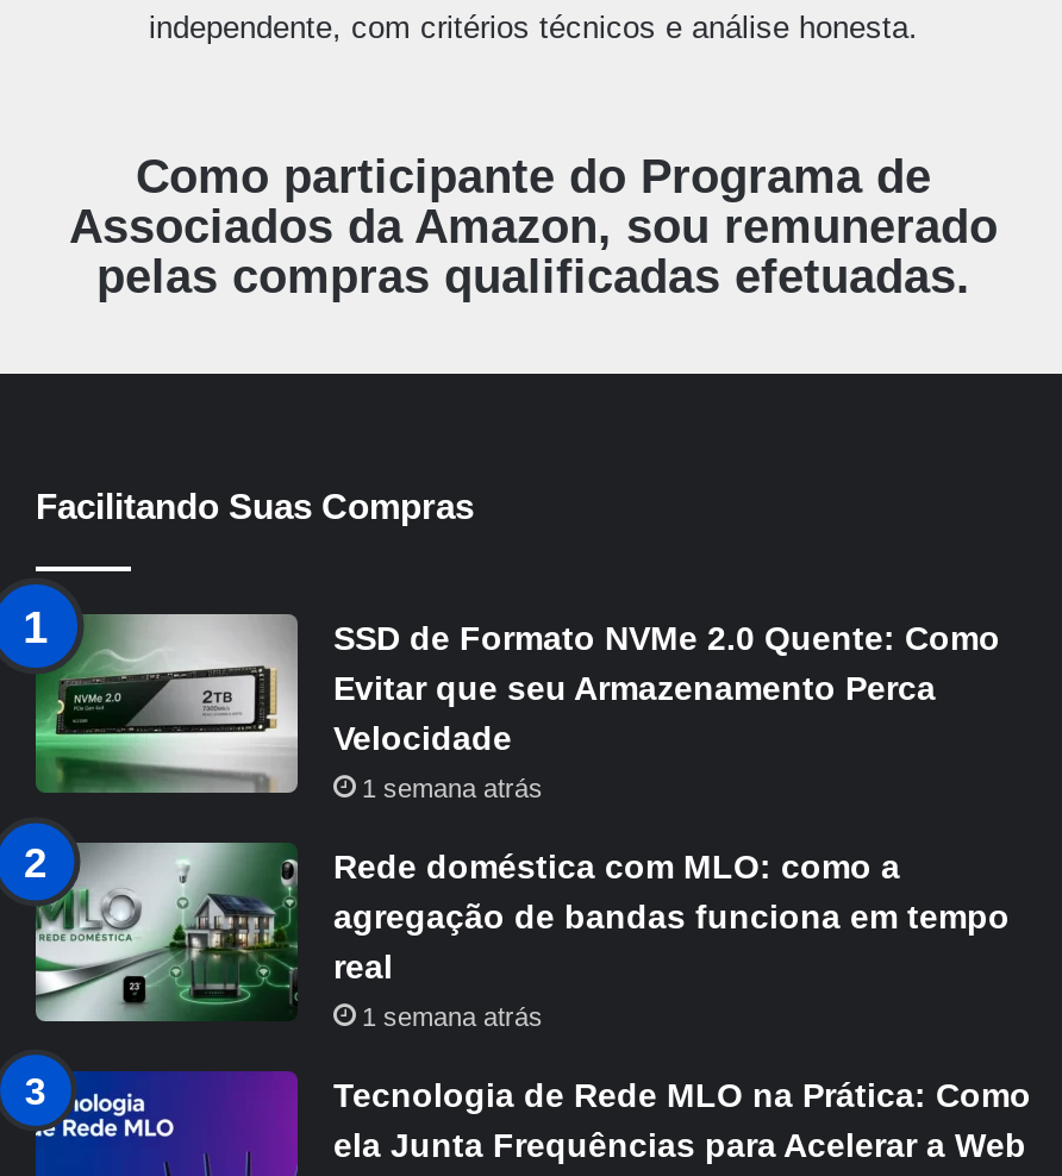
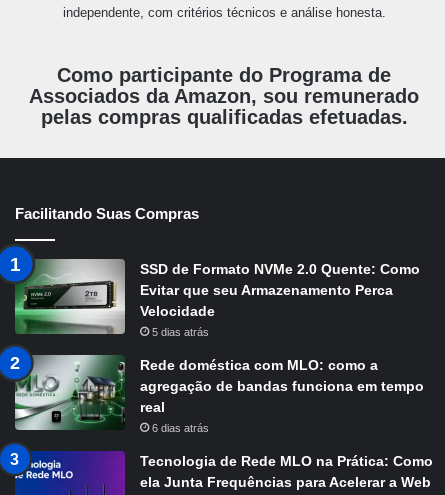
[362,774,543,802] 1 semana atrás -> [152,326,209,338] 5 dias atrás
[362,1002,543,1031] 1 semana atrás -> [152,422,209,434] 6 dias atrás

